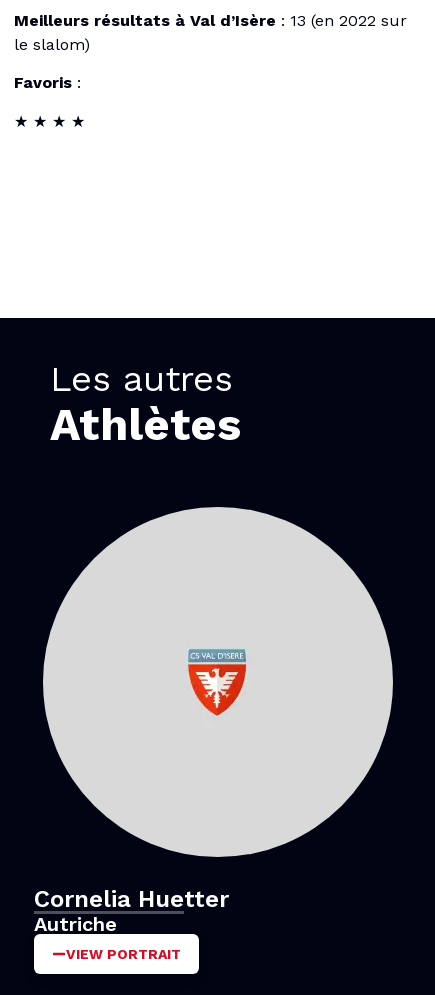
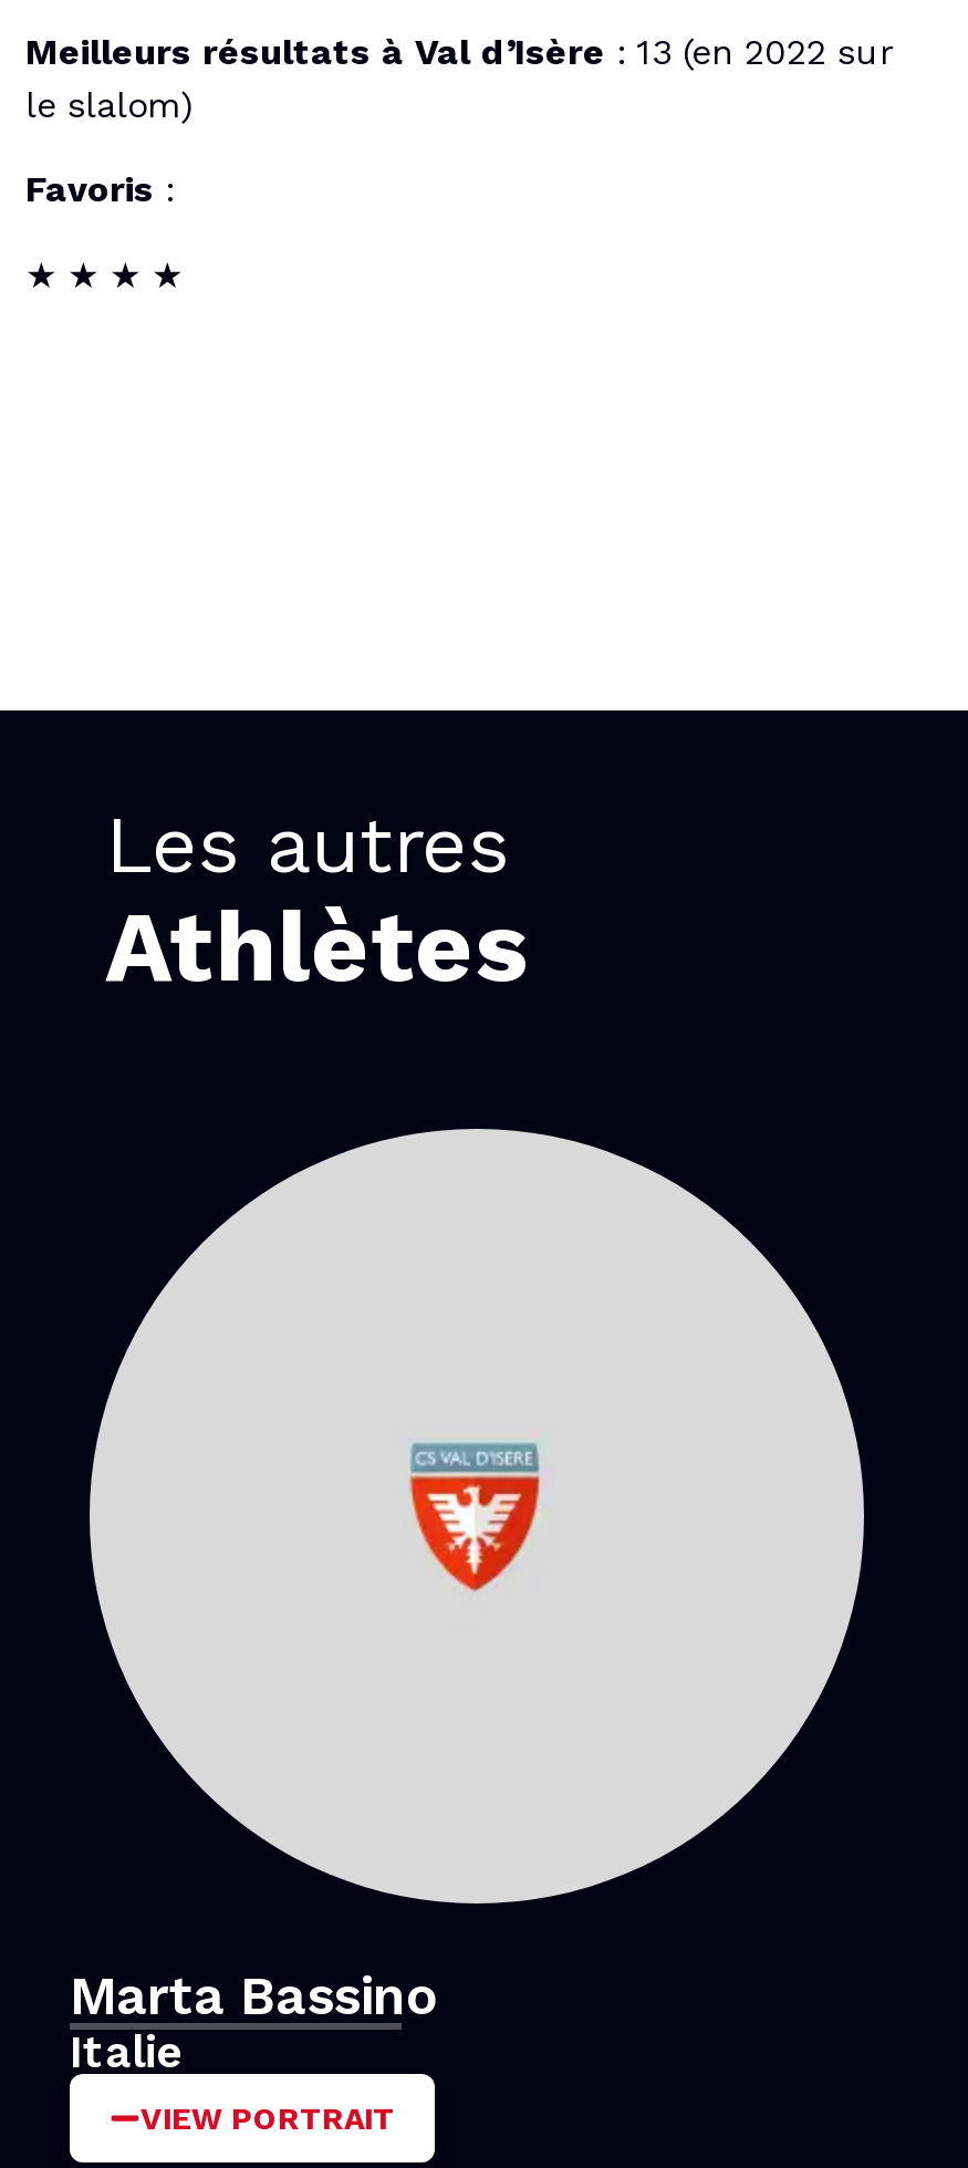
[34,885,229,936] Cornelia Huetter | Autriche -> [70,1965,437,2078] Marta Bassino | Italie

